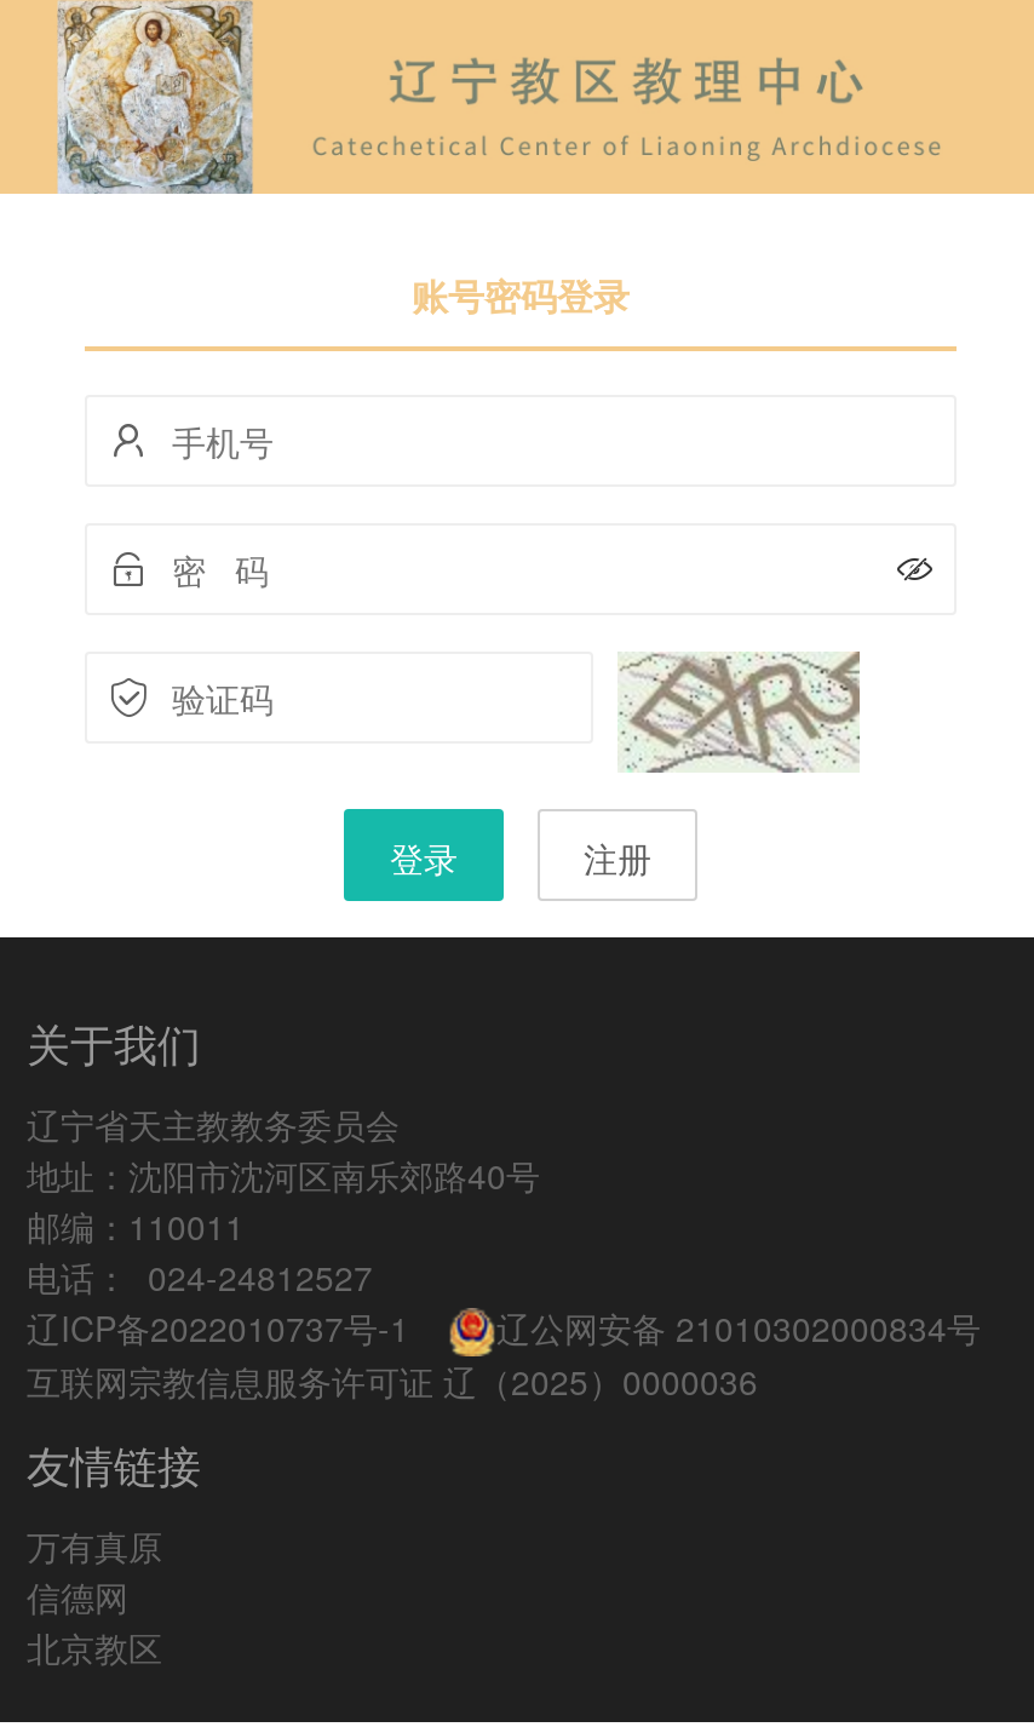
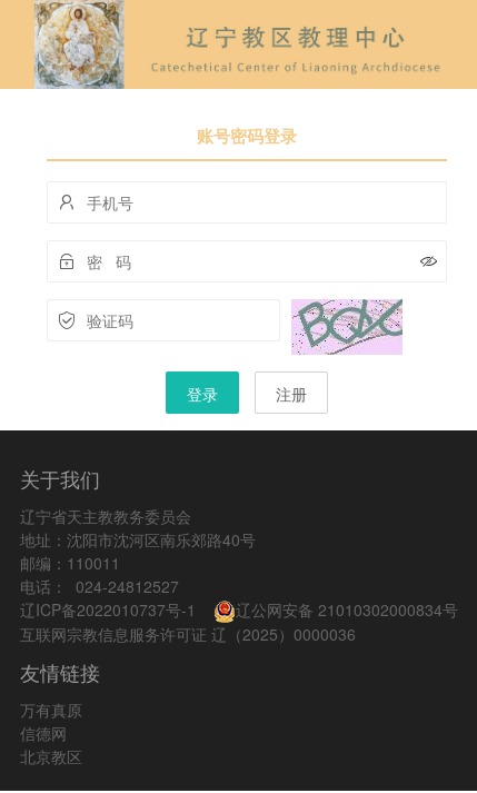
[617,652,862,775] [image] -> [292,299,403,355] [image]

